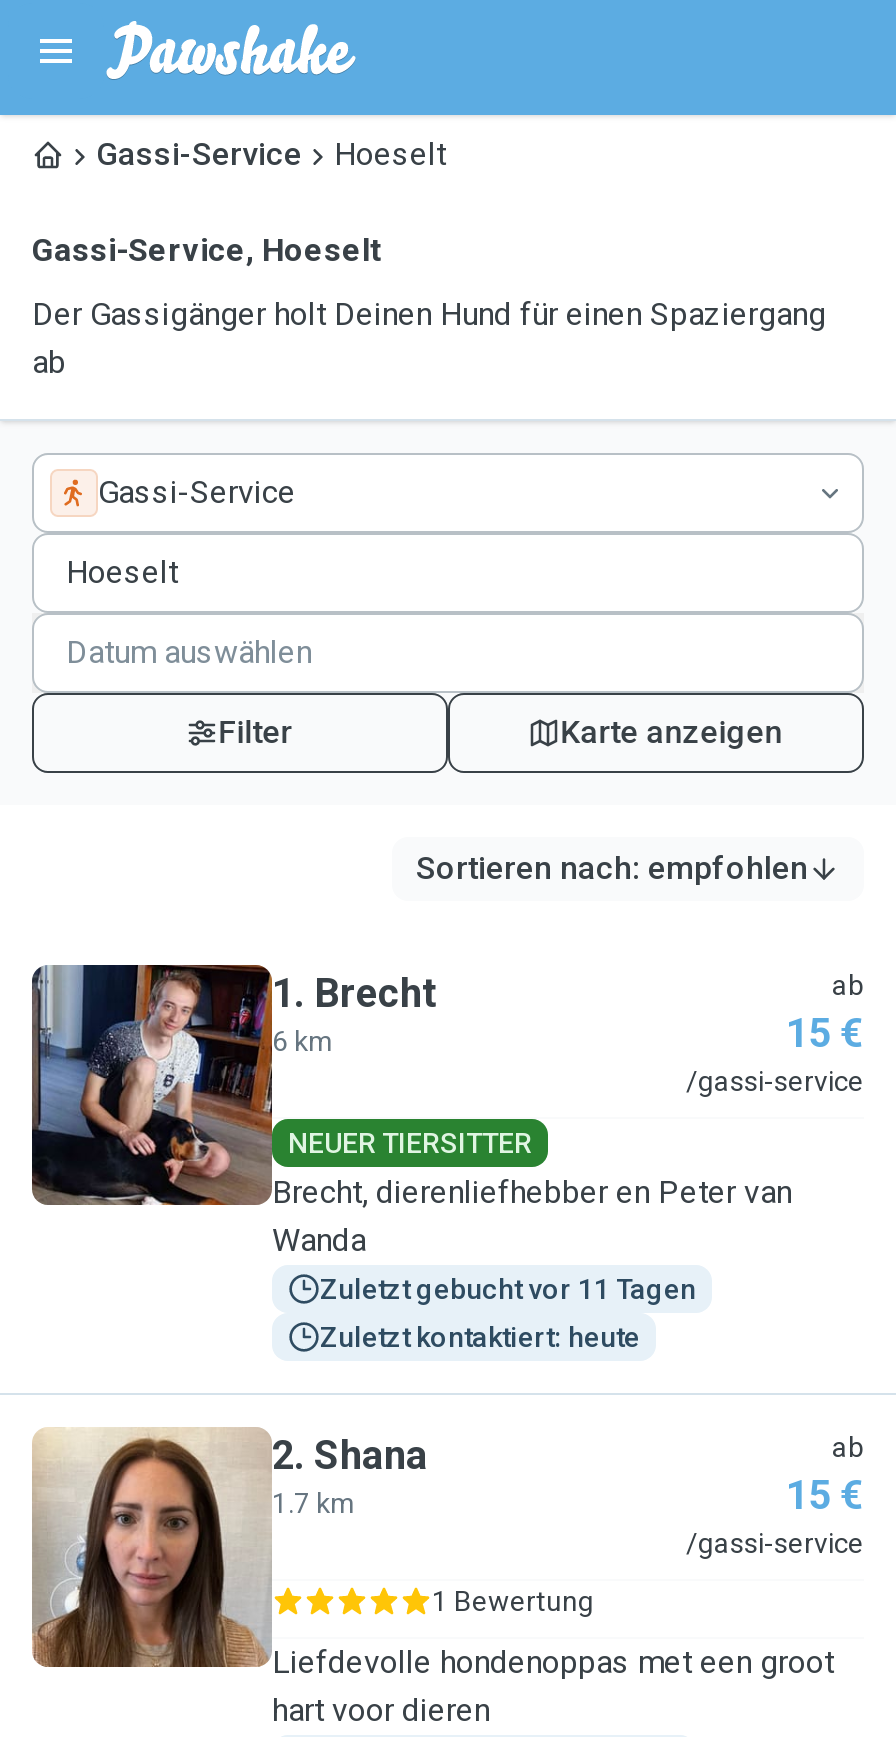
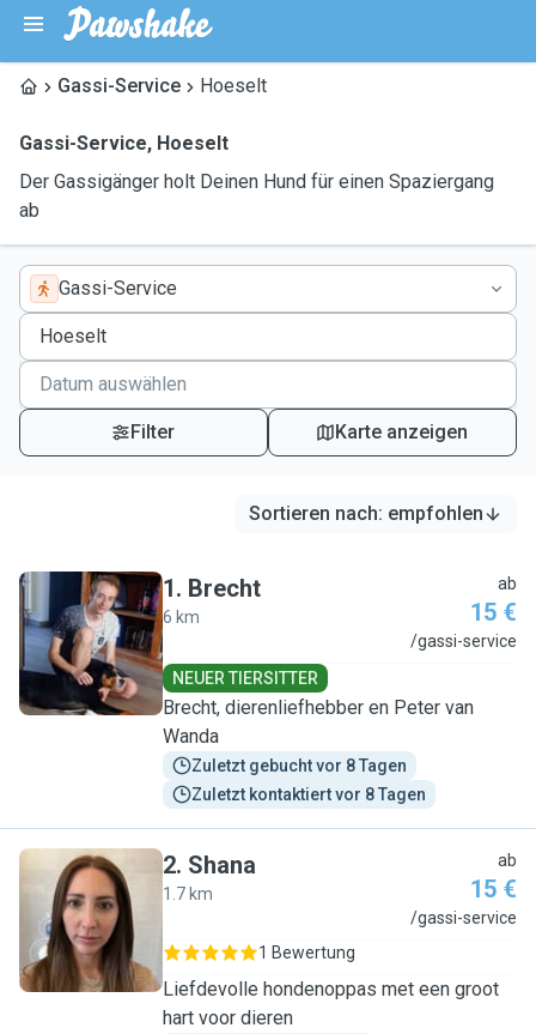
[320,1273,696,1305] Zuletzt gebucht vor 11 Tagen -> [191,756,407,775] Zuletzt gebucht vor 8 Tagen
[320,1321,640,1353] Zuletzt kontaktiert: heute -> [191,785,426,804] Zuletzt kontaktiert vor 8 Tagen

